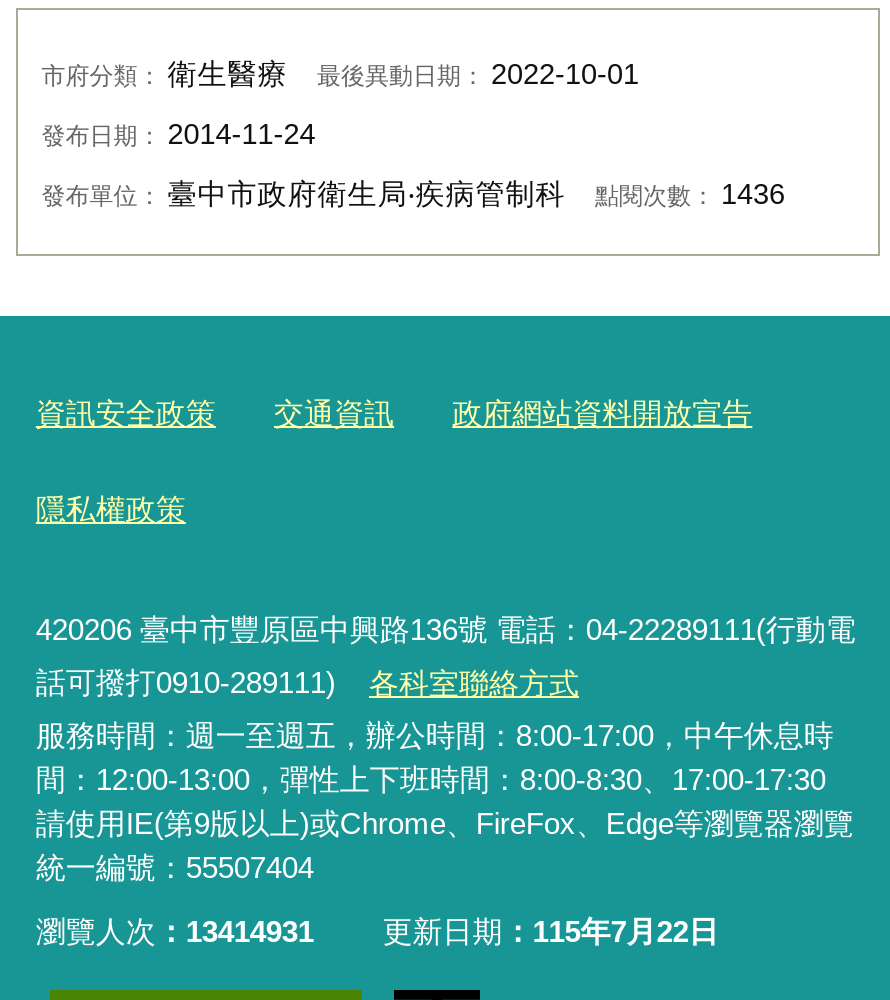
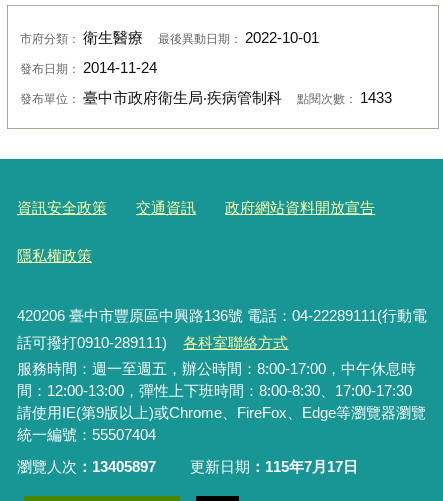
[41,179,785,211] 發布單位：臺中市政府衛生局‧疾病管制科 點閱次數：1436 -> [20,90,391,106] 發布單位：臺中市政府衛生局‧疾病管制科 點閱次數：1433
[36,913,314,947] 瀏覽人次 13414931 -> [17,458,156,475] 瀏覽人次 13405897
[382,913,718,947] 更新日期 115年7月22日 -> [190,458,358,475] 更新日期 115年7月17日

